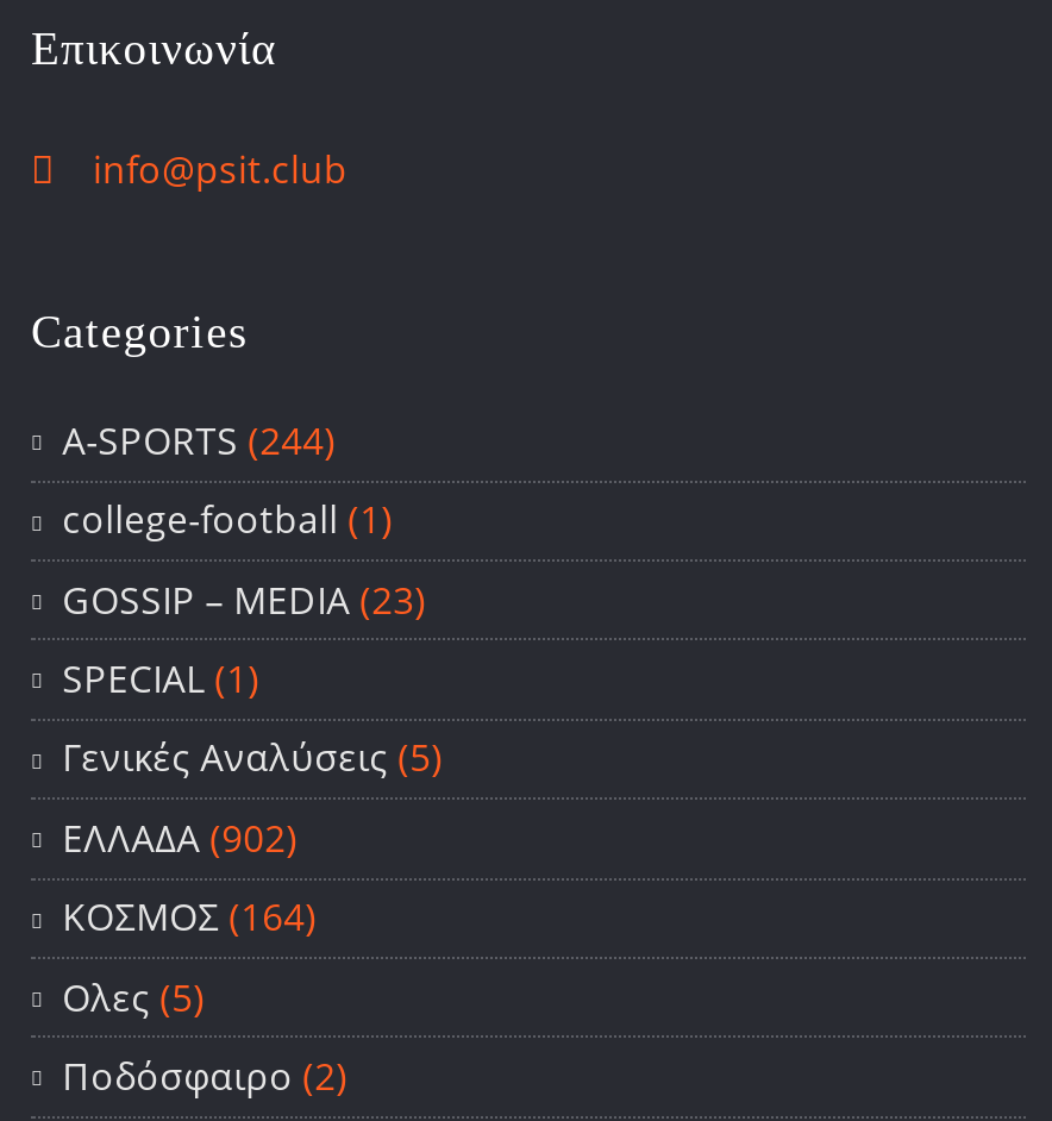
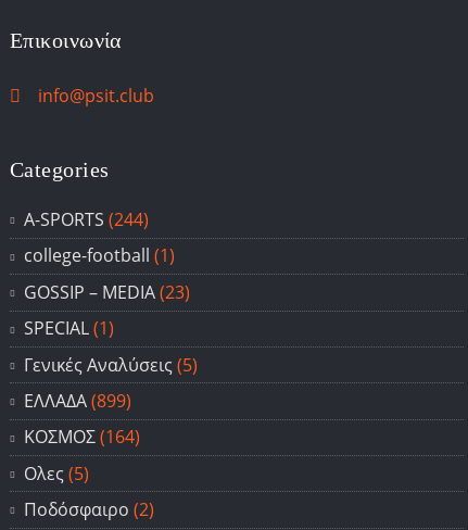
[62,812,298,864] ΕΛΛΑΔΑ (902) -> [24,389,131,413] ΕΛΛΑΔΑ (899)

